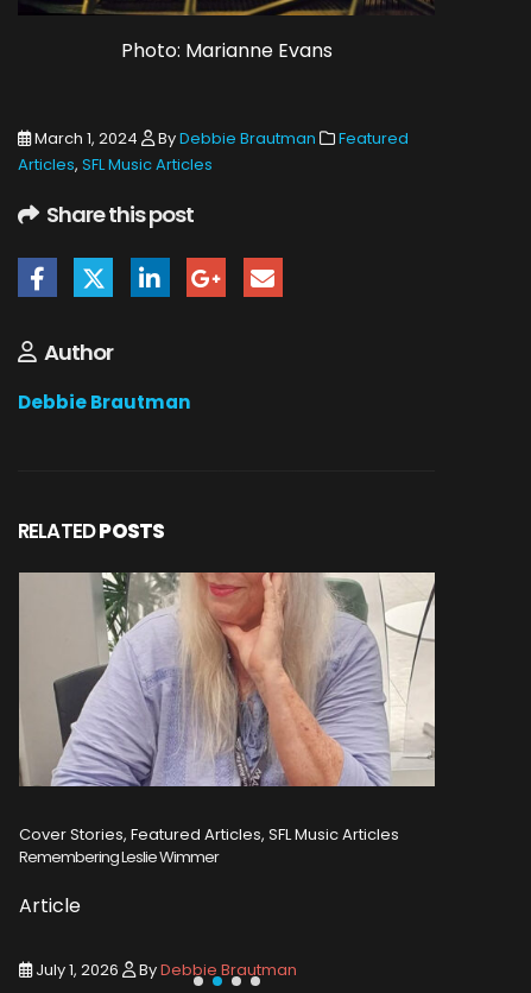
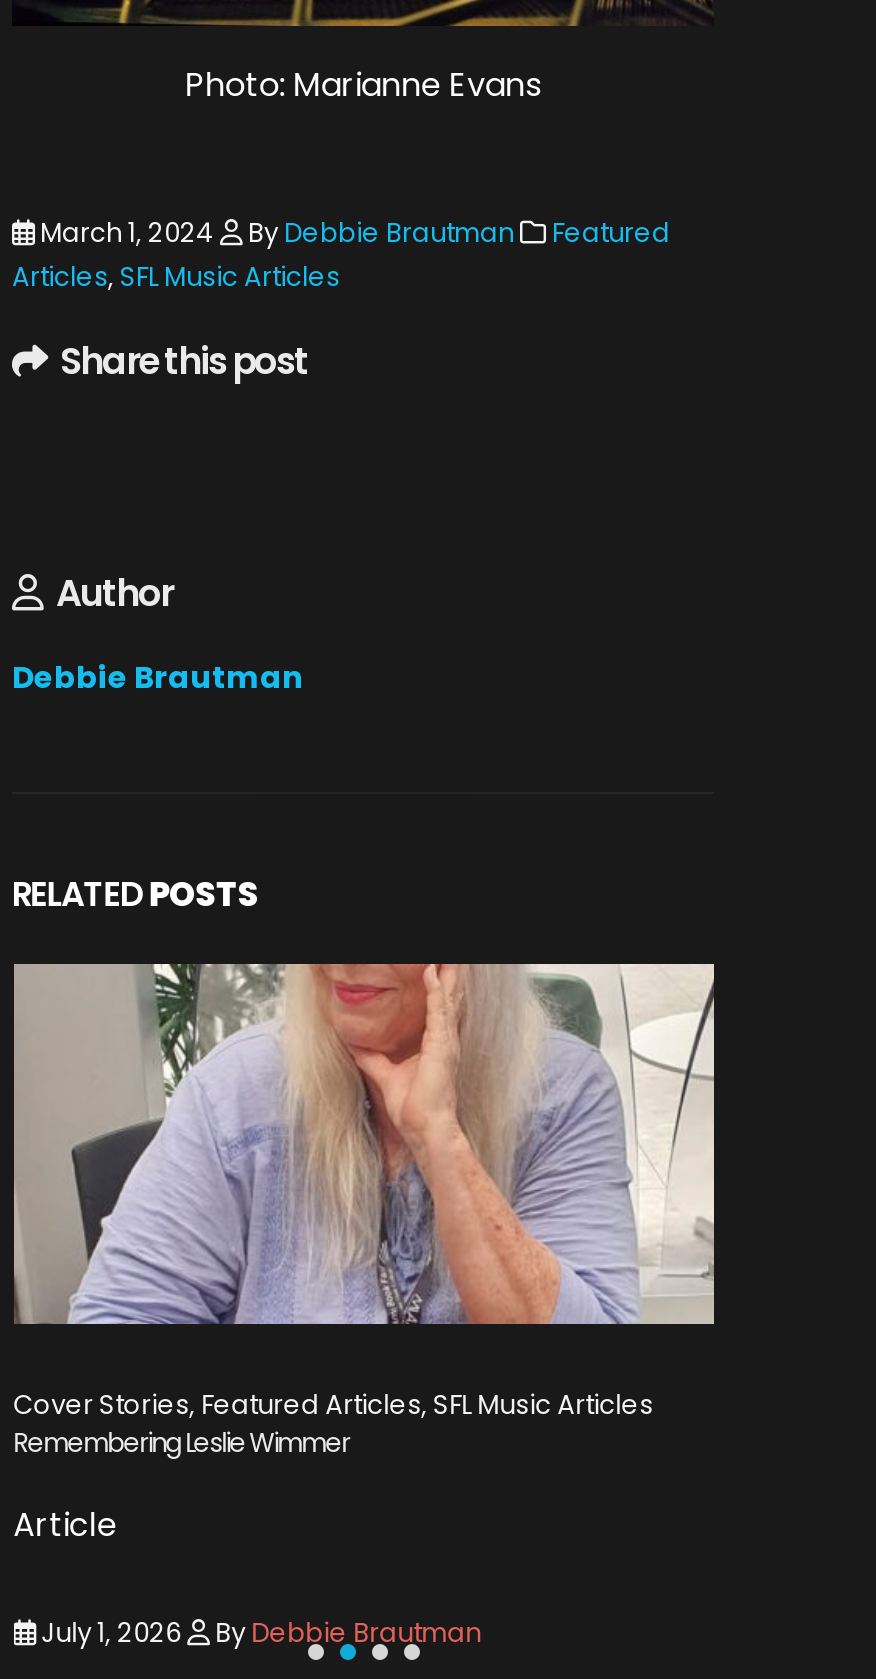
[17,257,58,298] [image] -> none
[72,257,114,298] [image] -> none
[129,257,171,298] [image] -> none
[185,257,227,298] [image] -> none
[242,257,284,298] [image] -> none

